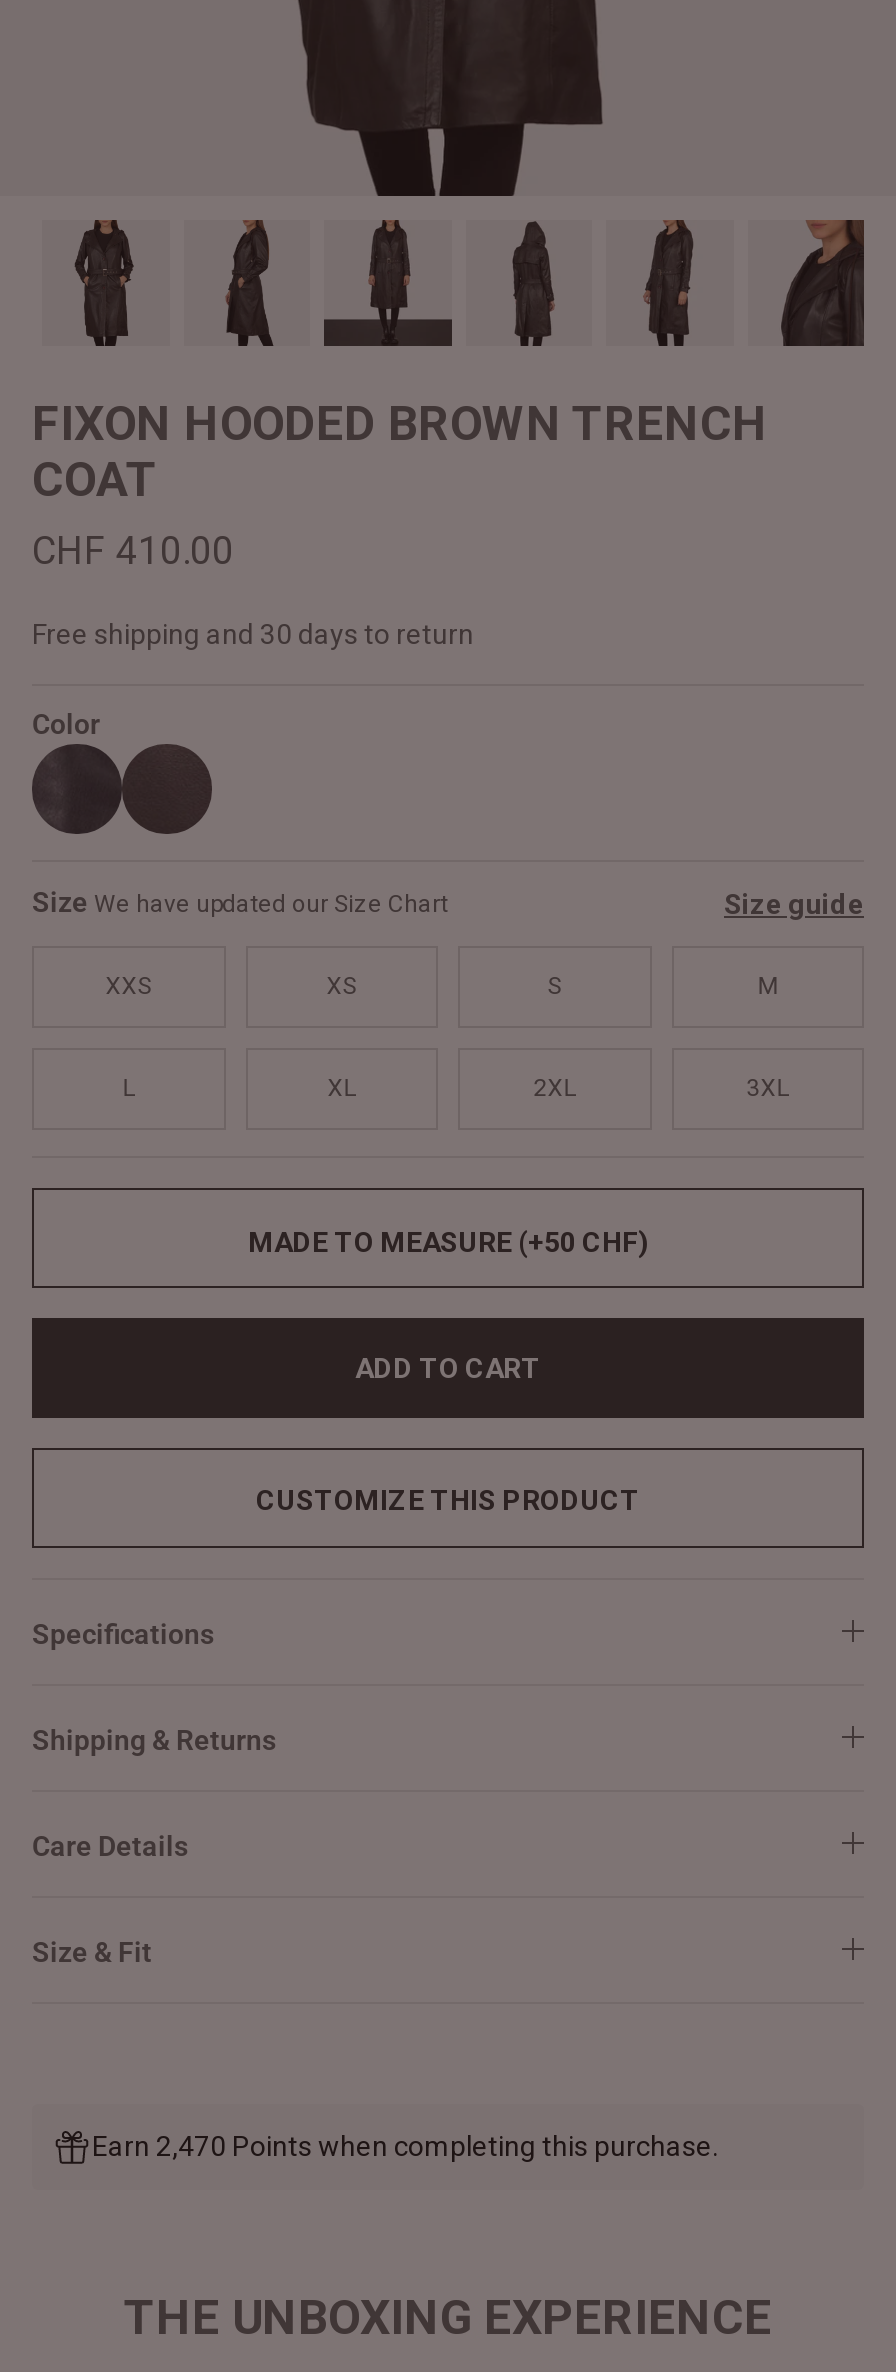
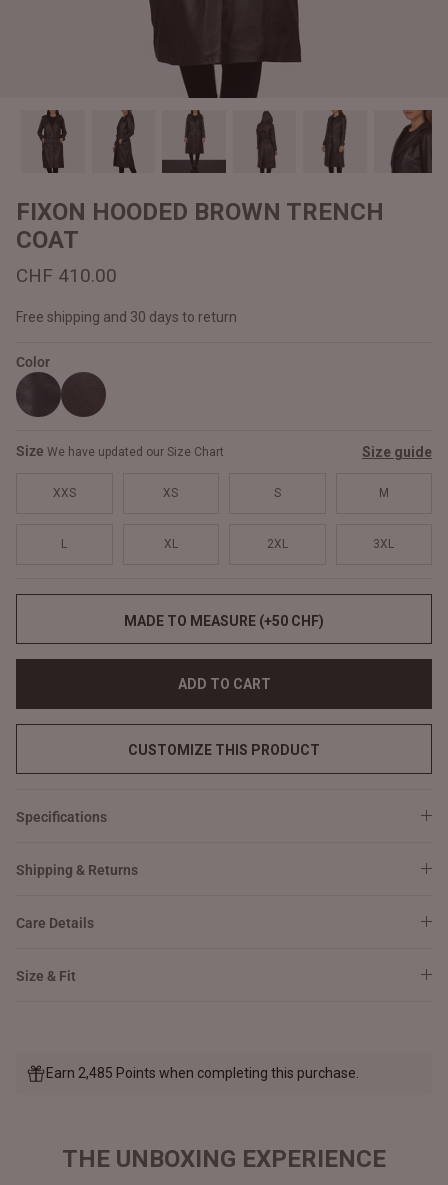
[92,2131,718,2163] Earn 2,470 Points when completing this purchase. -> [46,1065,359,1081] Earn 2,485 Points when completing this purchase.

